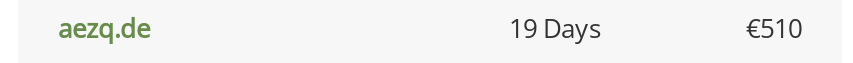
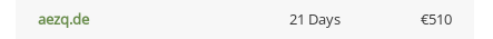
[509,10,601,46] 19 Days -> [289,9,340,29] 21 Days

